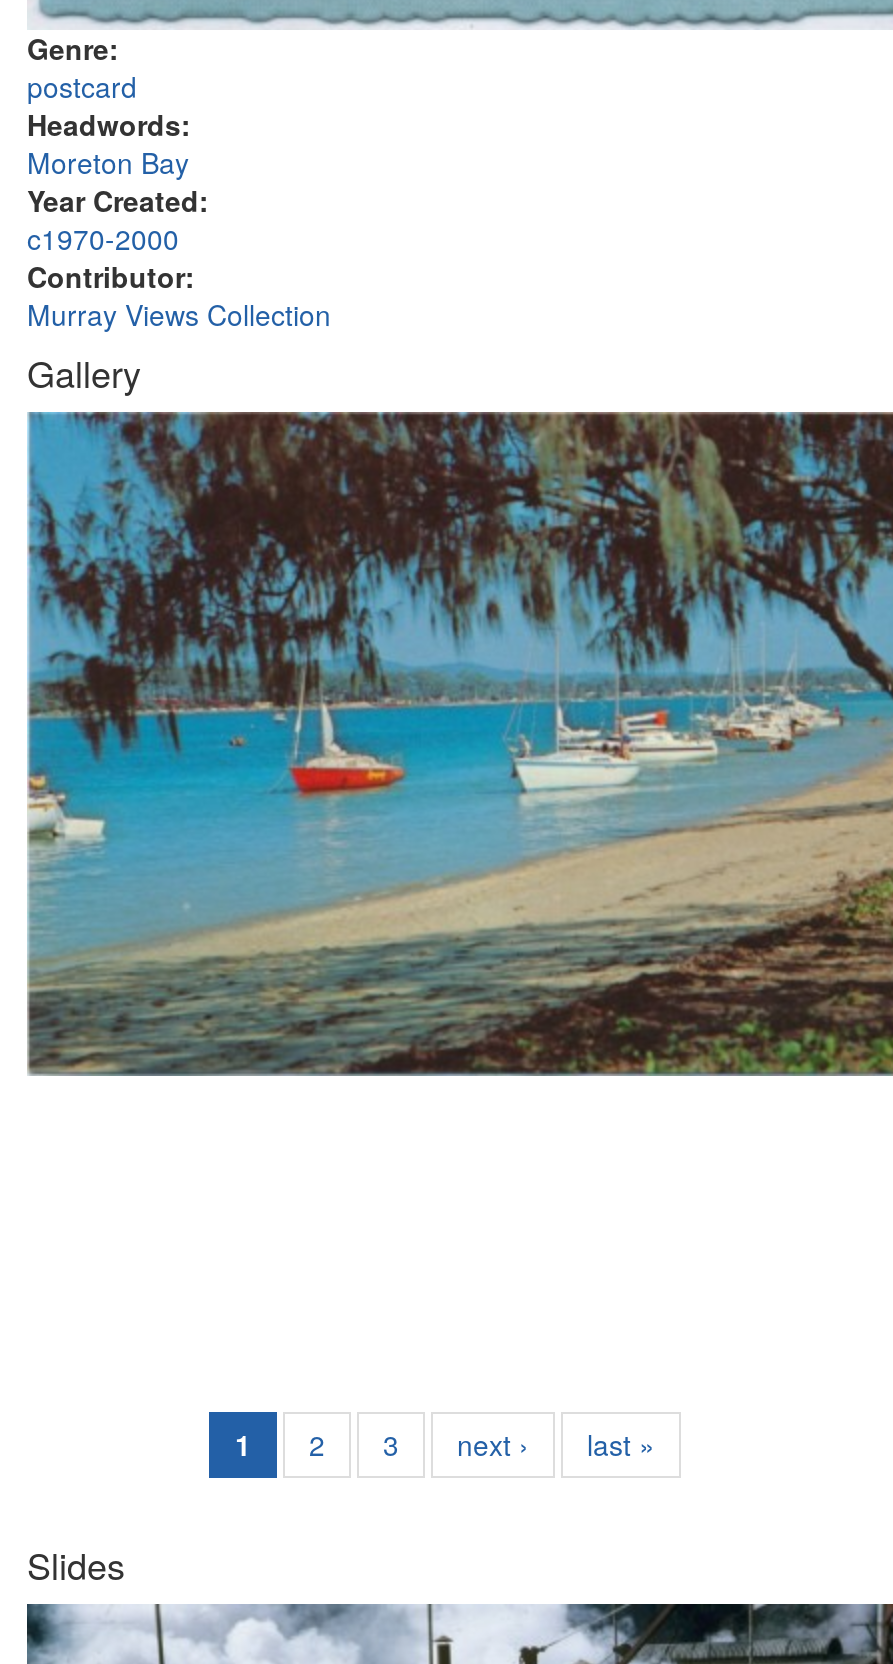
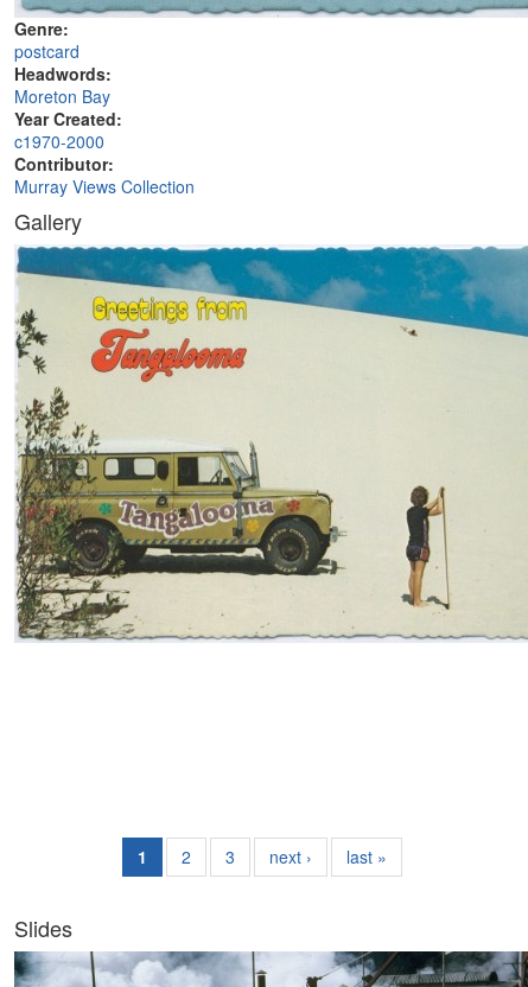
[27,410,887,1082] [image] -> [15,244,524,642] [image]

